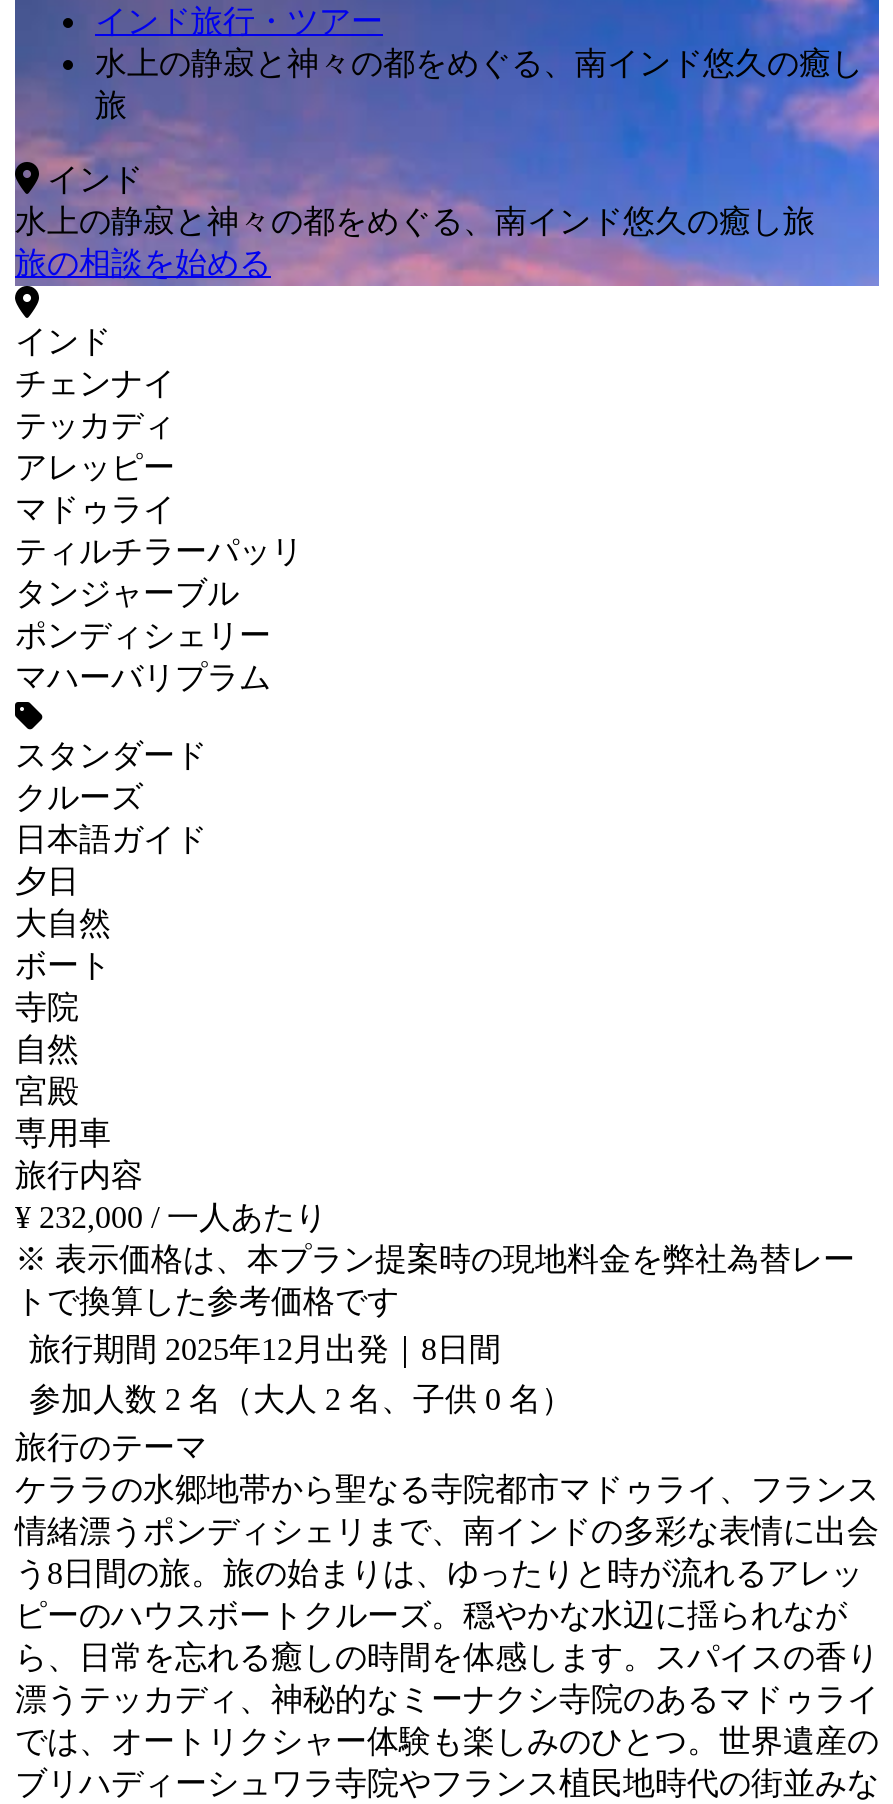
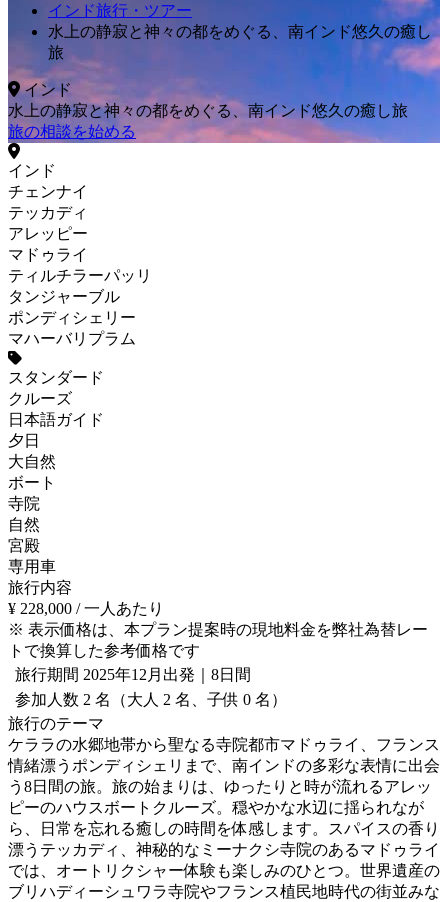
[15,1200,327,1234] ¥ 232,000 / 一人あたり -> [8,600,164,617] ¥ 228,000 / 一人あたり

